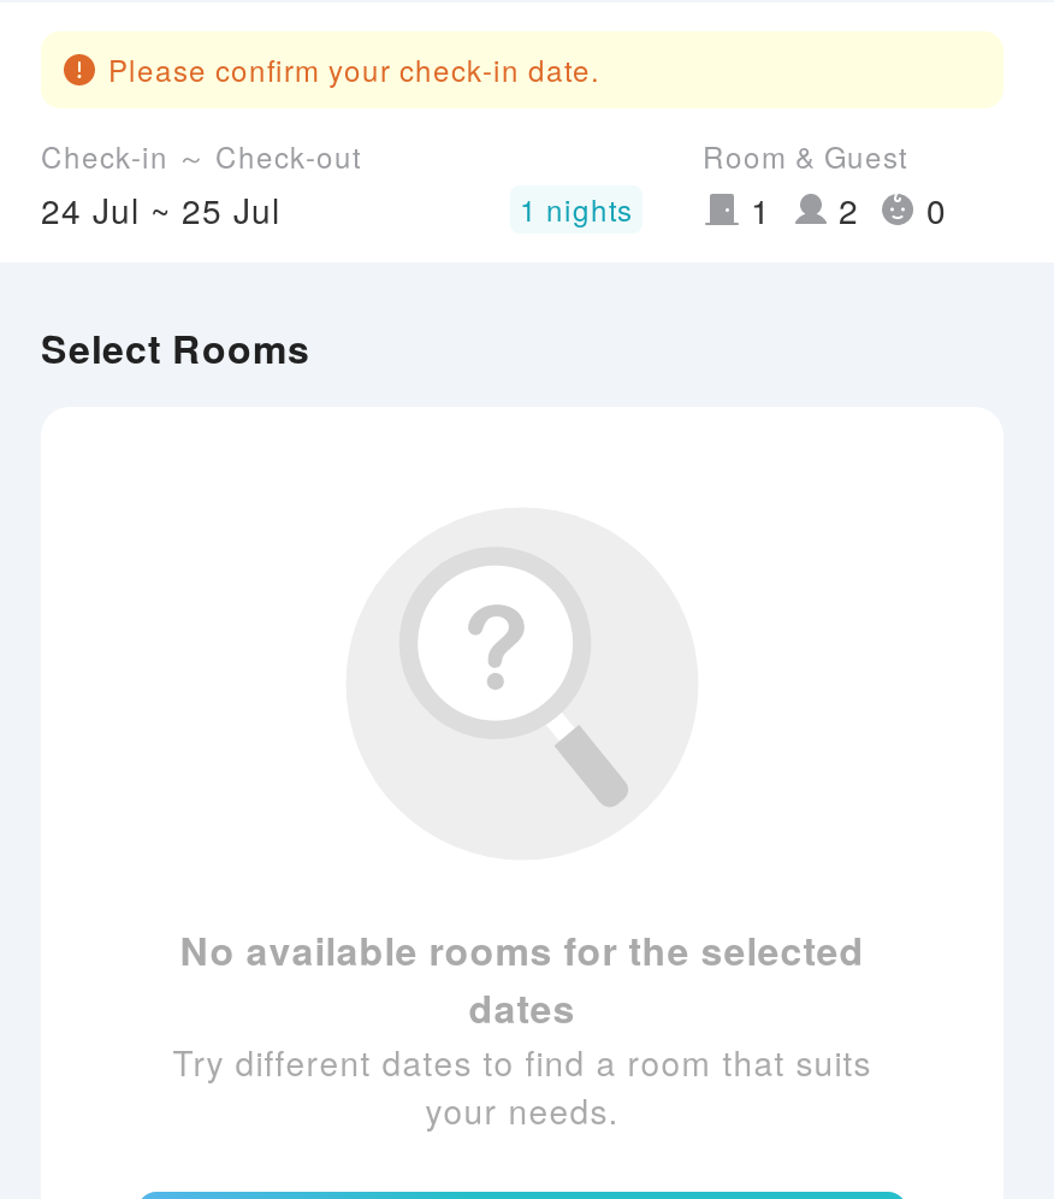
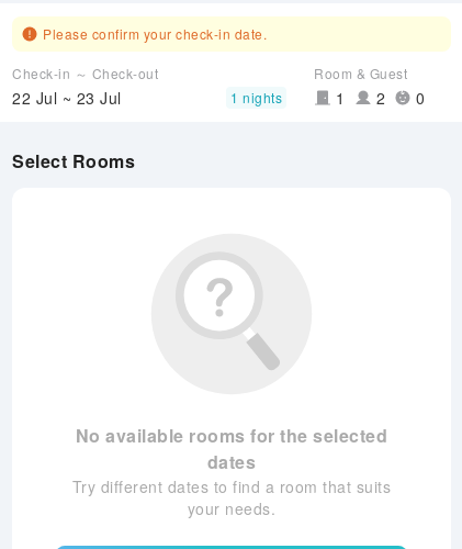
[41,185,280,234] 24 Jul ~ 25 Jul -> [12,87,121,109] 22 Jul ~ 23 Jul

